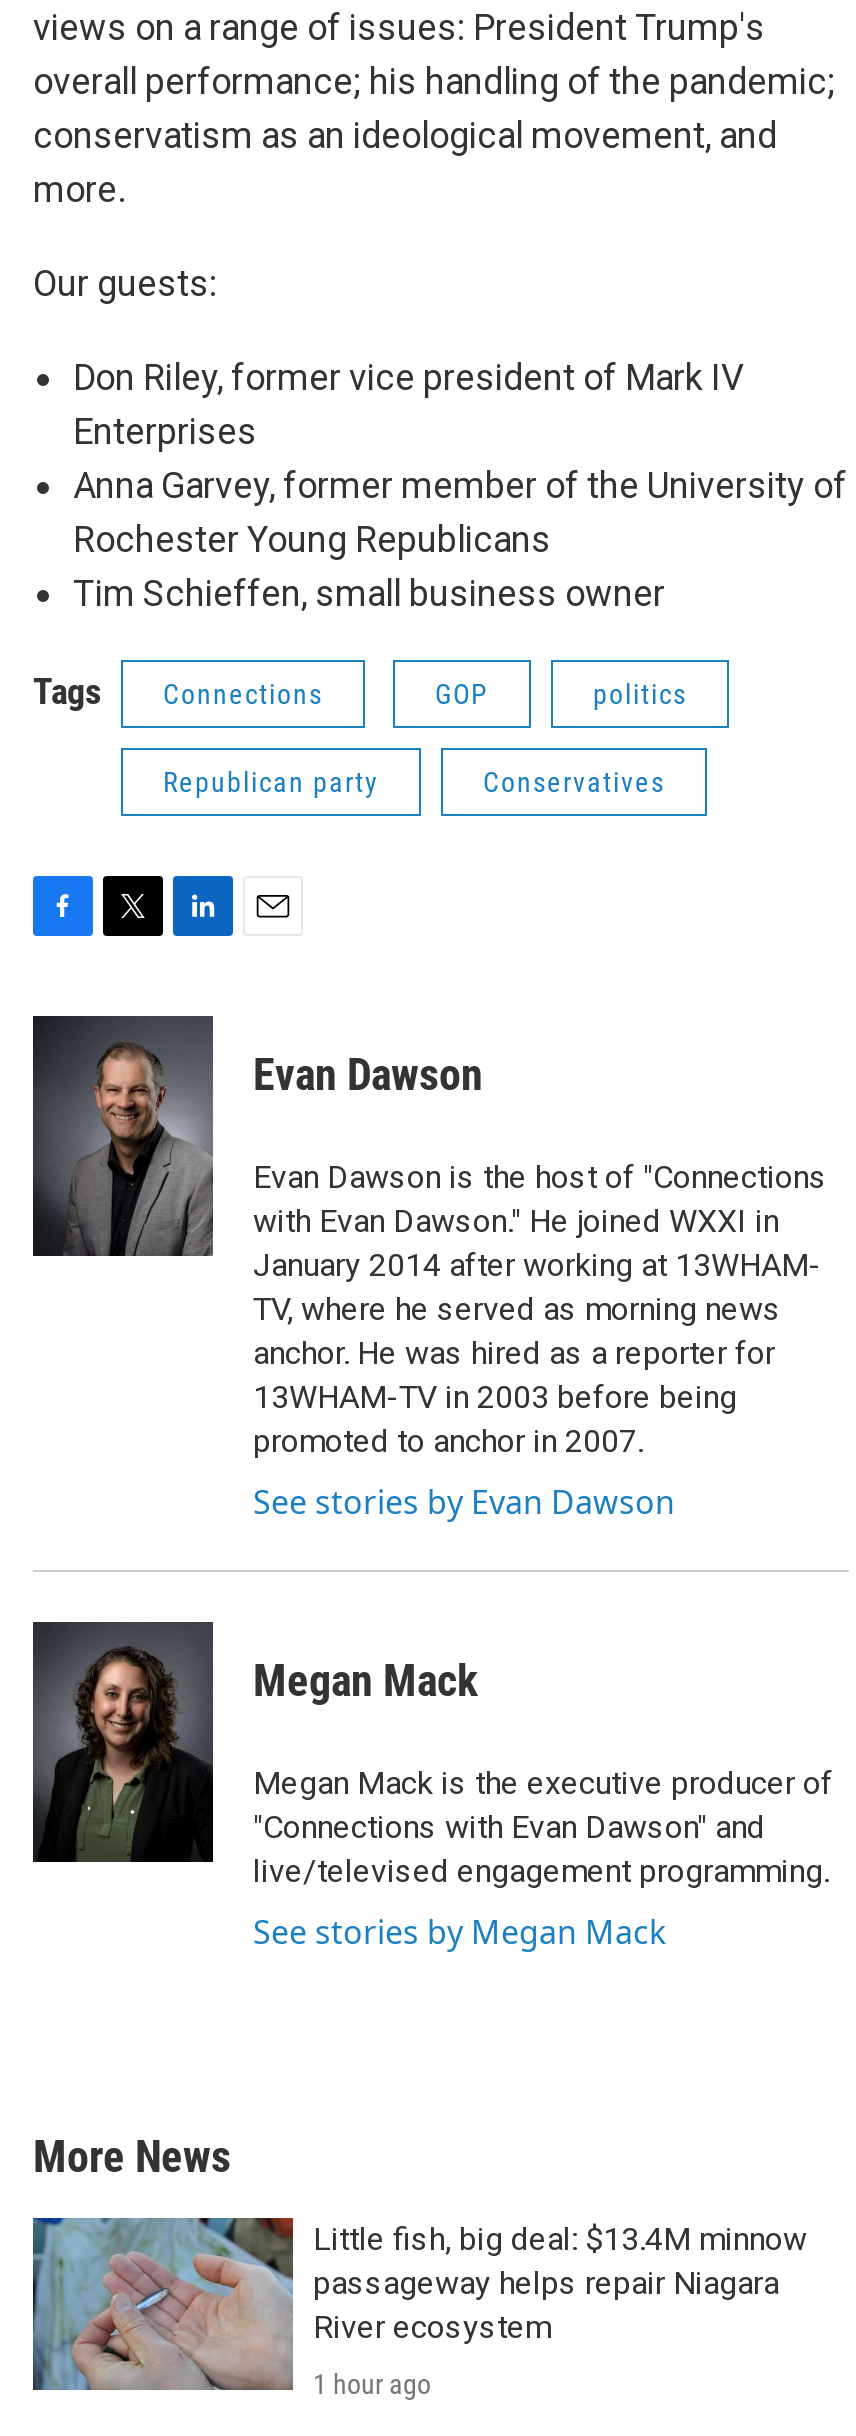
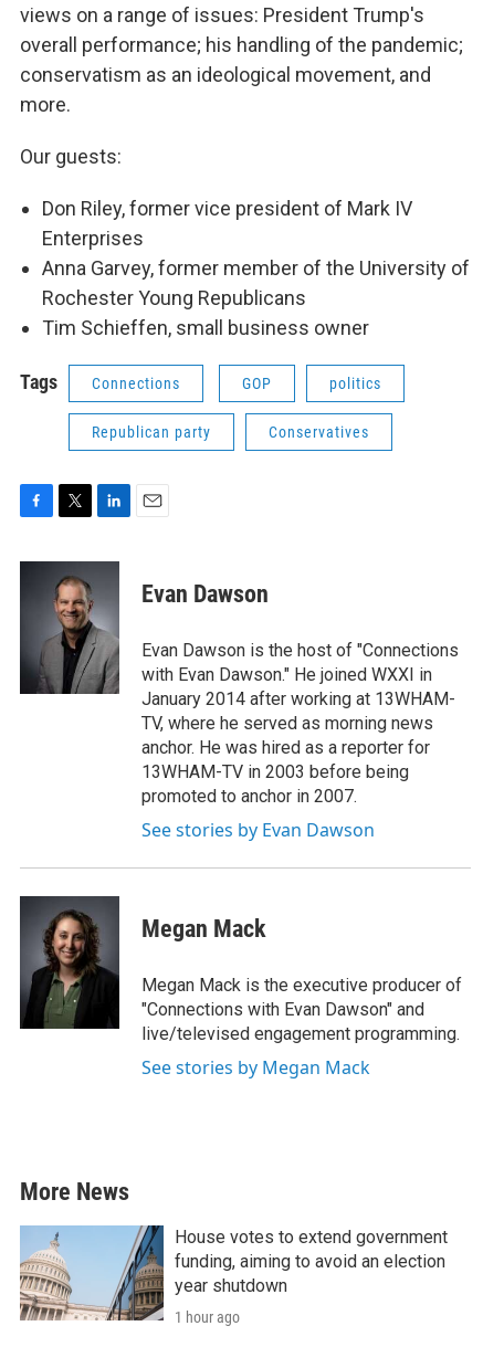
[31,2216,807,2390] [image] | Little fish, big deal: $13.4M minnow | passageway helps repair Niagara | River ecosystem -> [20,1224,448,1320] [image] | House votes to extend government | funding, aiming to avoid an election | year shutdown

